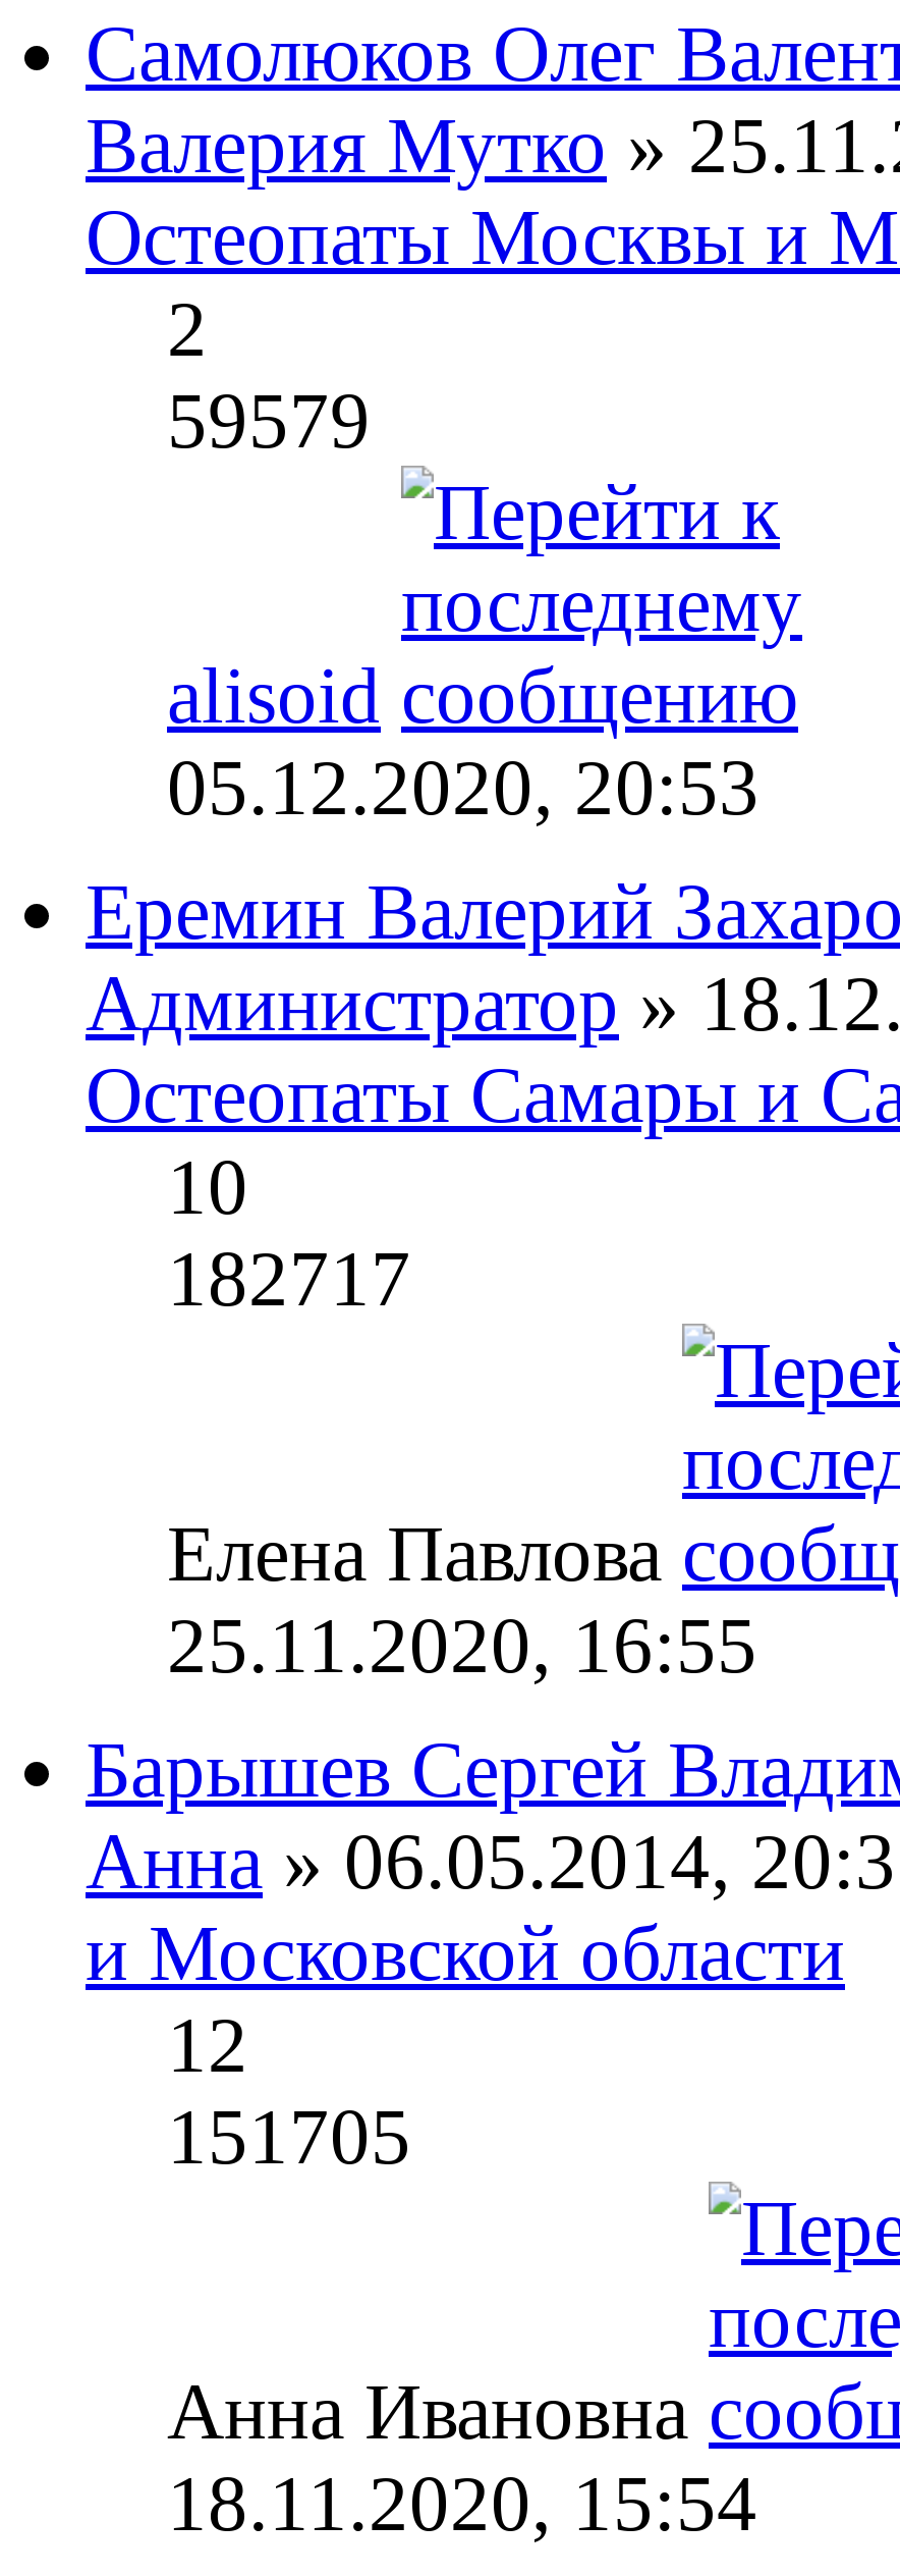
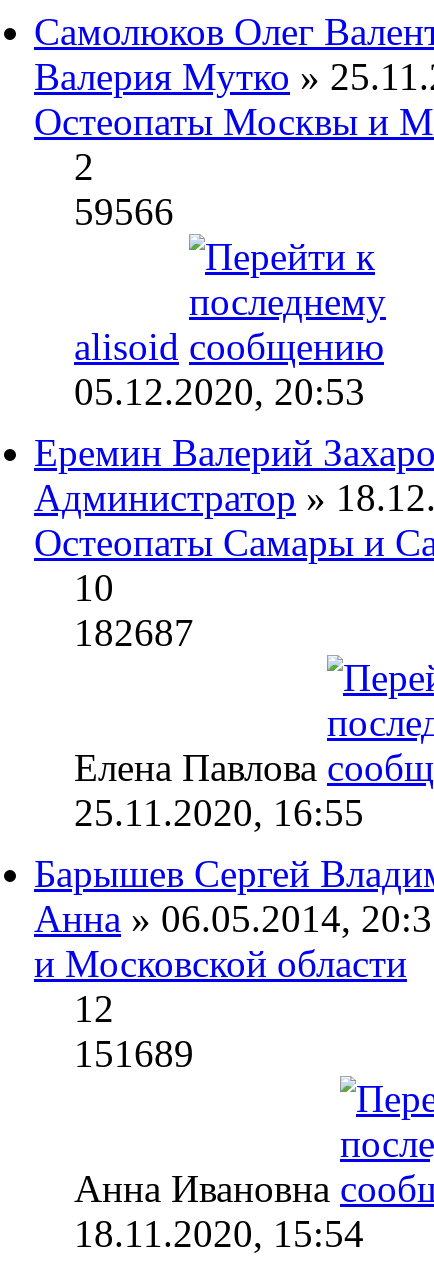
[167,377,371,465] 59579 -> [74,190,174,233] 59566
[167,1235,411,1323] 182717 -> [74,611,194,654] 182687
[167,2093,411,2181] 151705 -> [74,1032,194,1075] 151689

